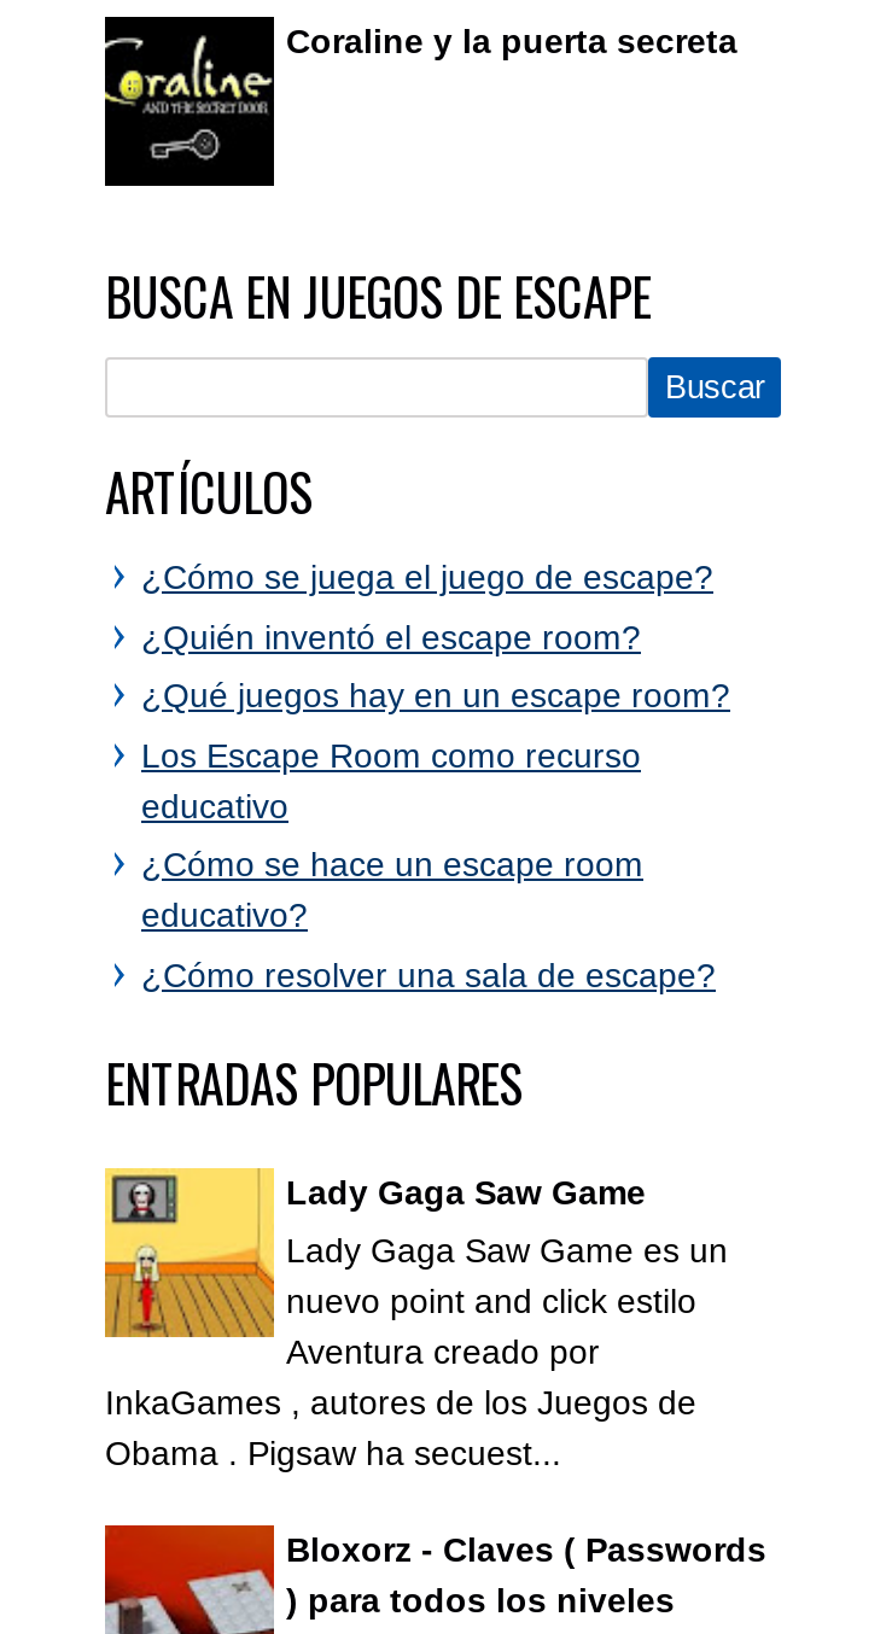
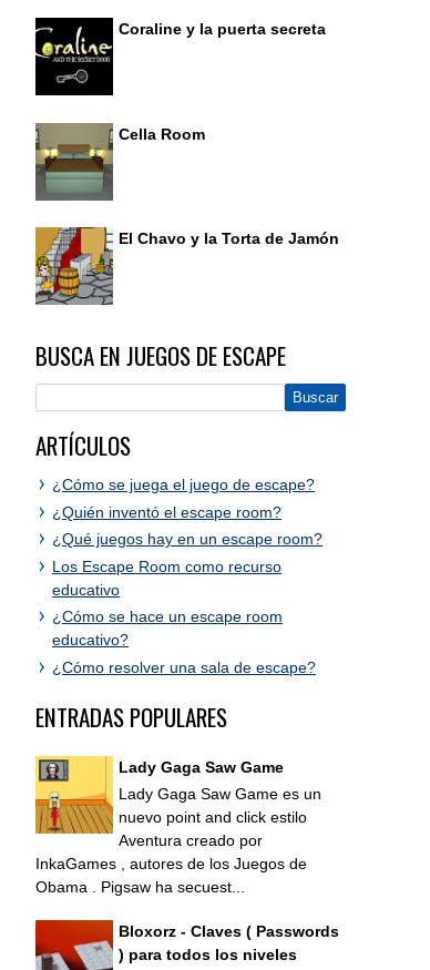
none -> [34,122,205,201] [image] | Cella Room
none -> [34,226,339,305] [image] | El Chavo y la Torta de Jamón

